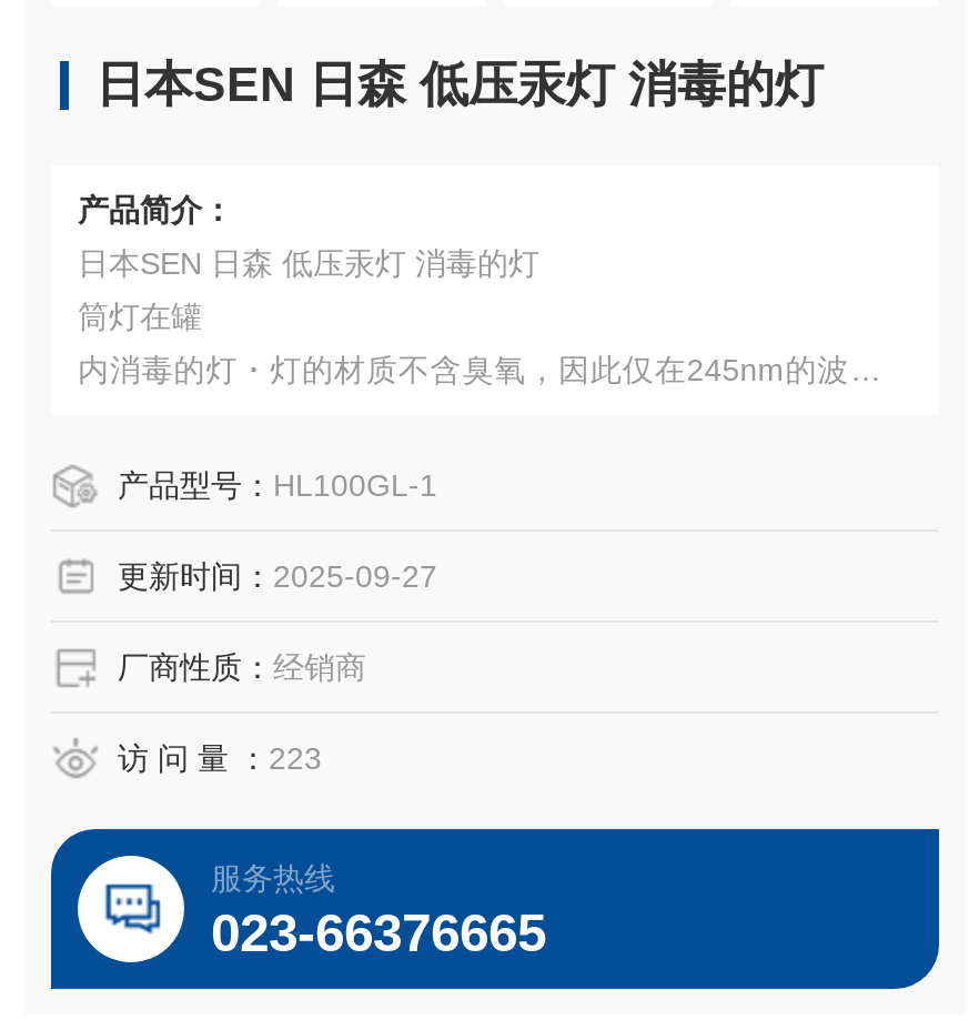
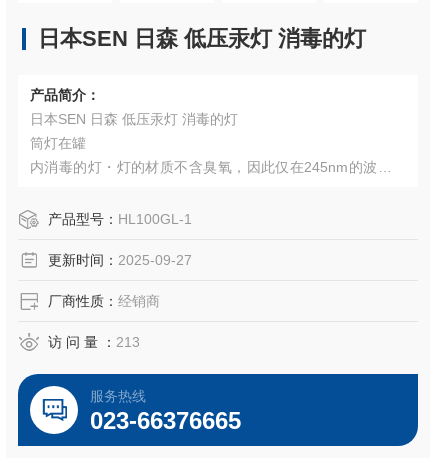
[118,740,322,776] 访 问 量 ：223 -> [48,334,140,350] 访 问 量 ：213

